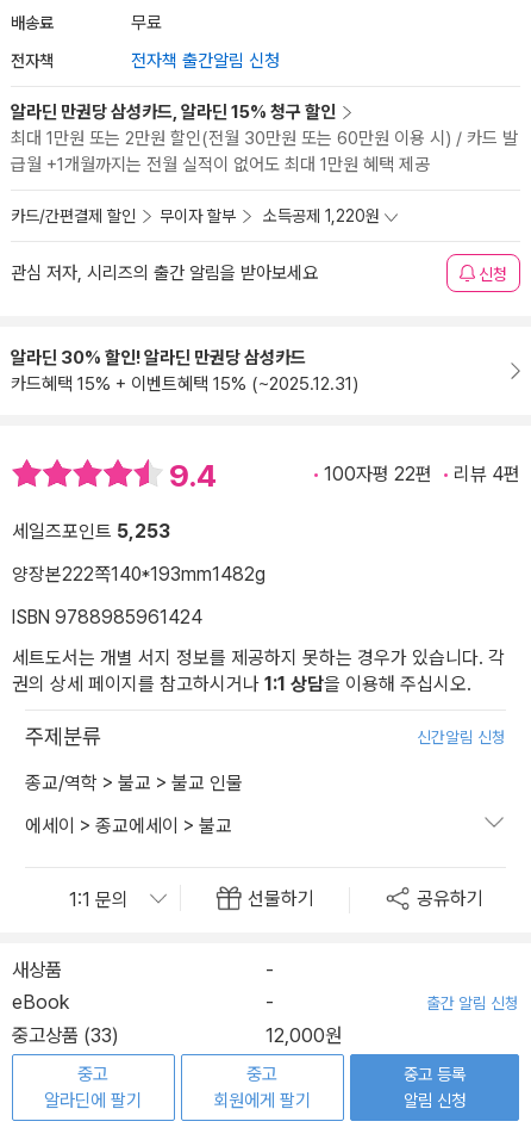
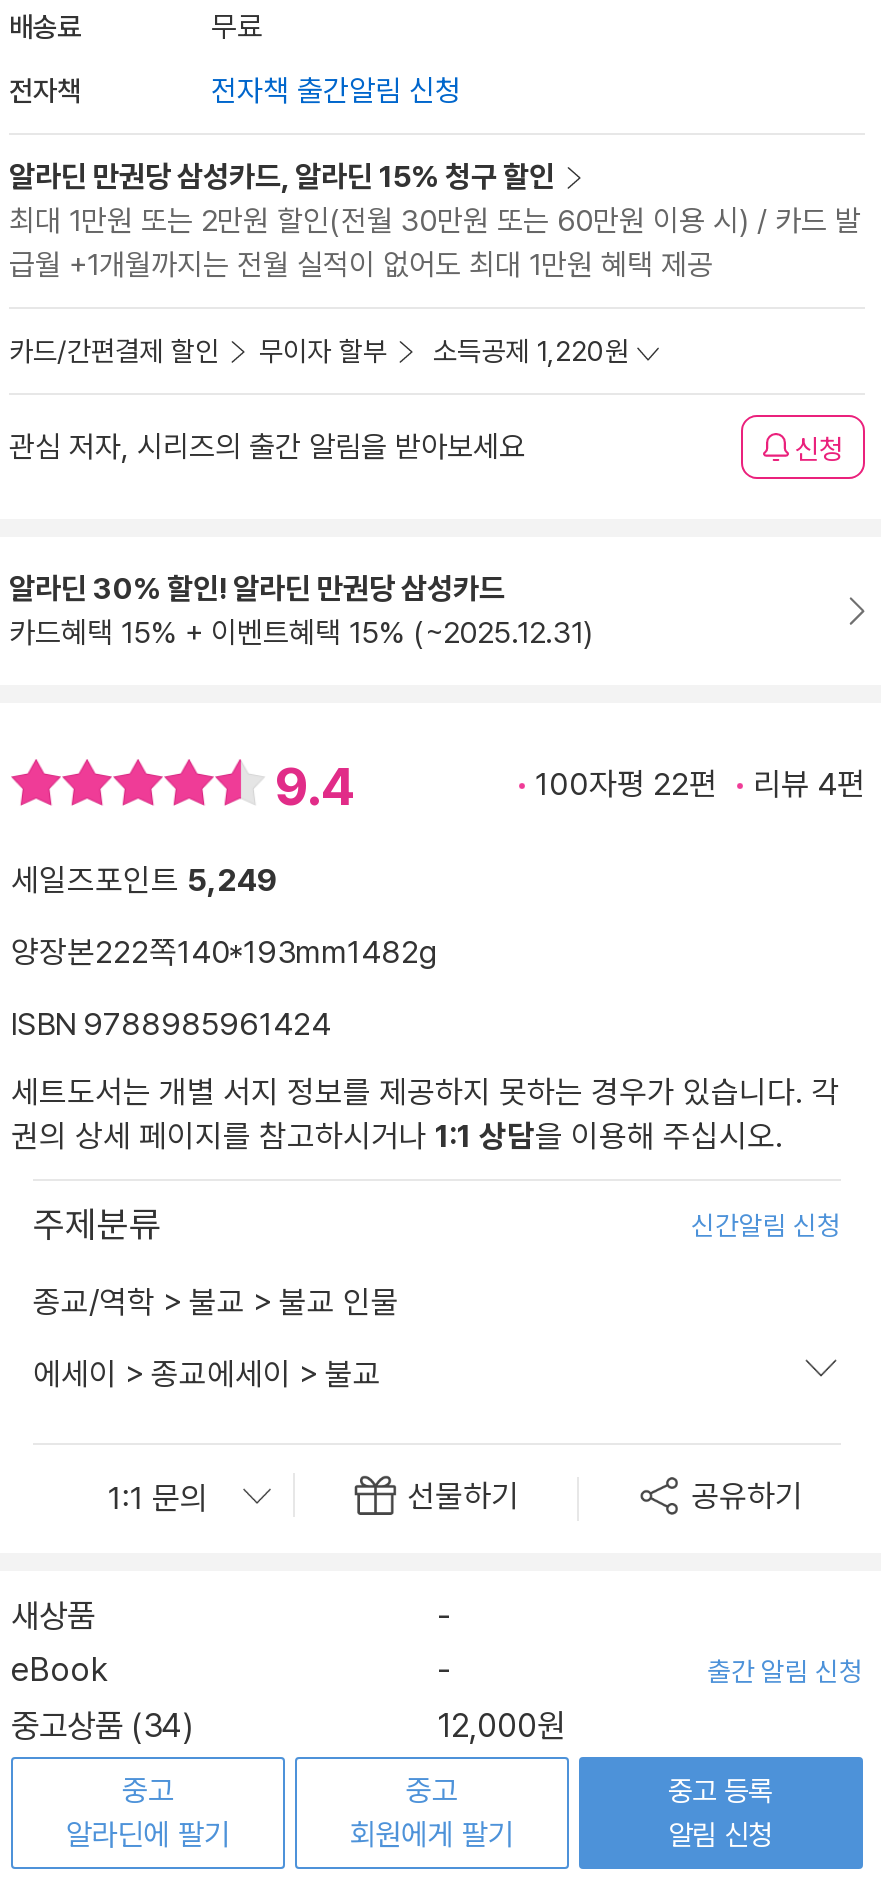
[12,520,170,543] 세일즈포인트 5,253 -> [11,862,279,900] 세일즈포인트 5,249
[12,1023,119,1047] 중고상품 (33) -> [11,1706,195,1746] 중고상품 (34)

